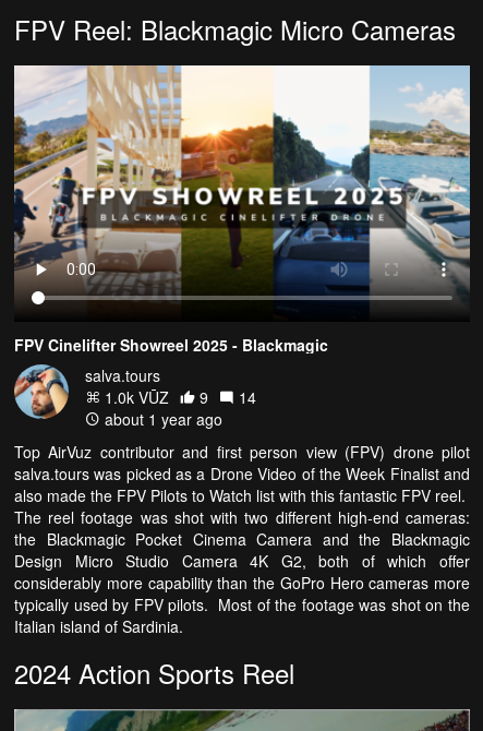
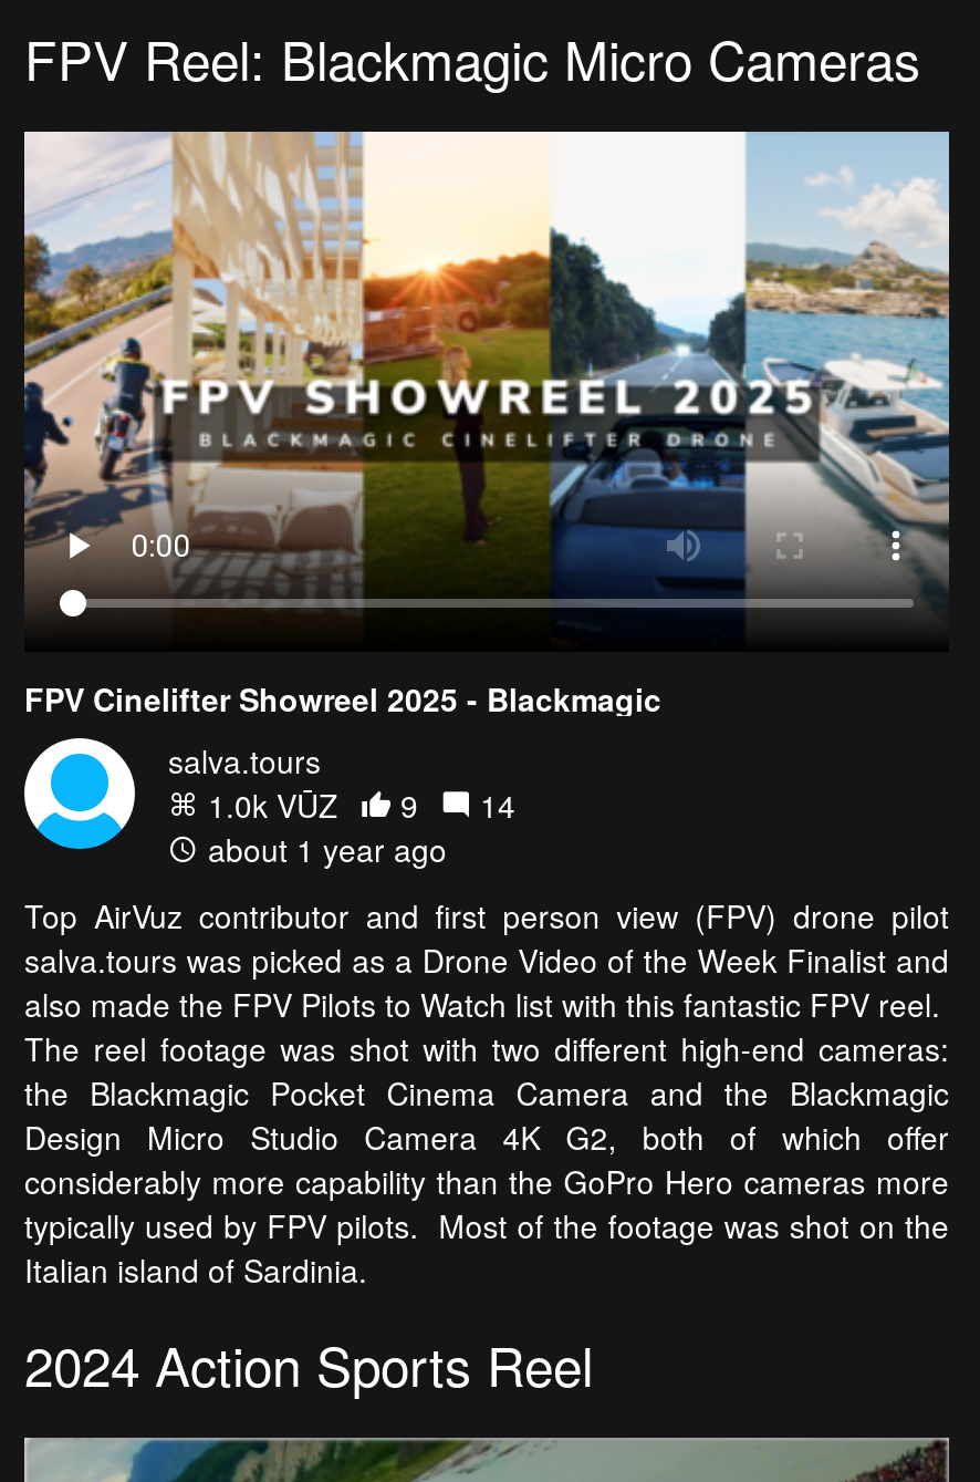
[13,363,70,420] [image] -> [22,736,137,851] [image]

